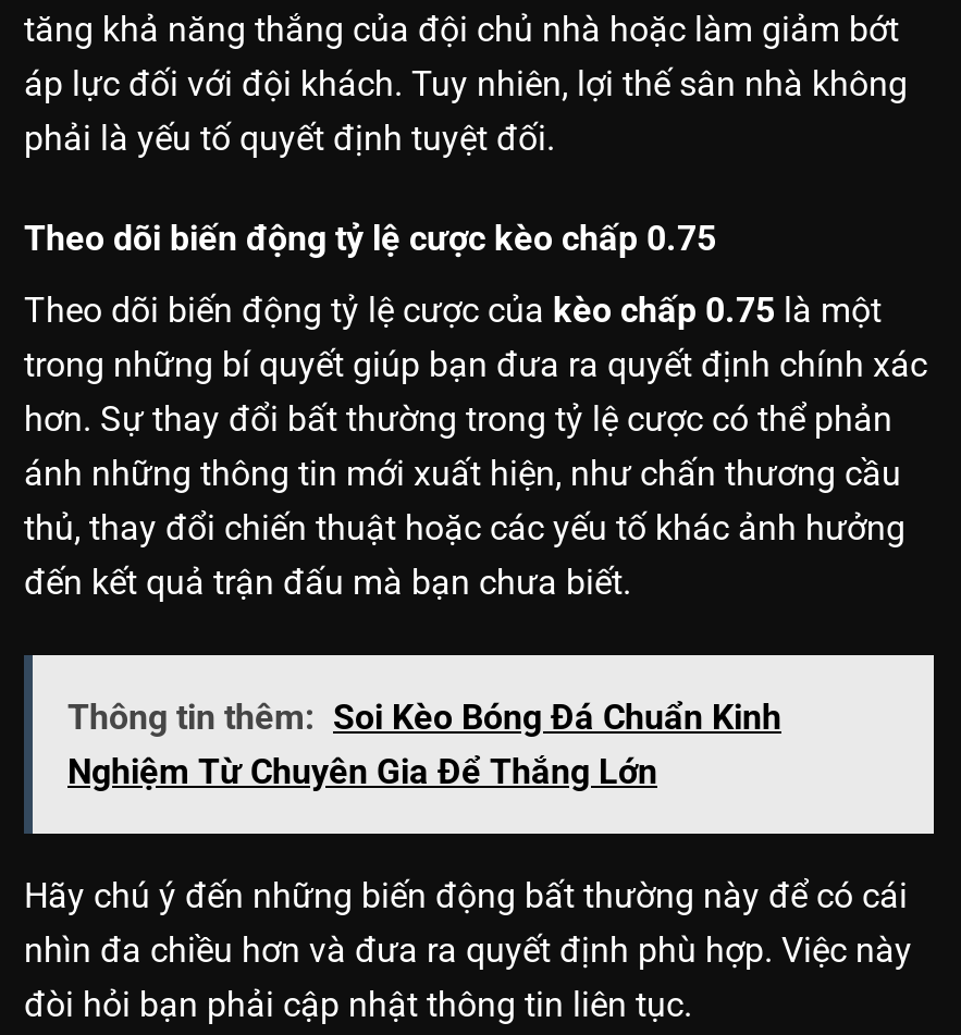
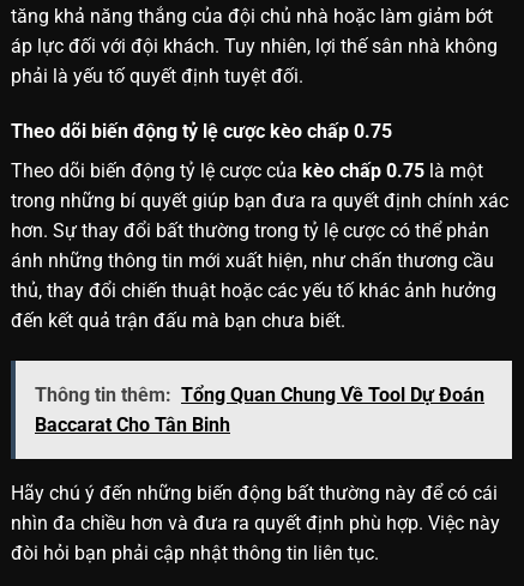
[67,696,781,792] Thông tin thêm: Soi Kèo Bóng Đá Chuẩn Kinh | Nghiệm Từ Chuyên Gia Để Thắng Lớn -> [35,383,484,436] Thông tin thêm: Tổng Quan Chung Về Tool Dự Đoán | Baccarat Cho Tân Binh

